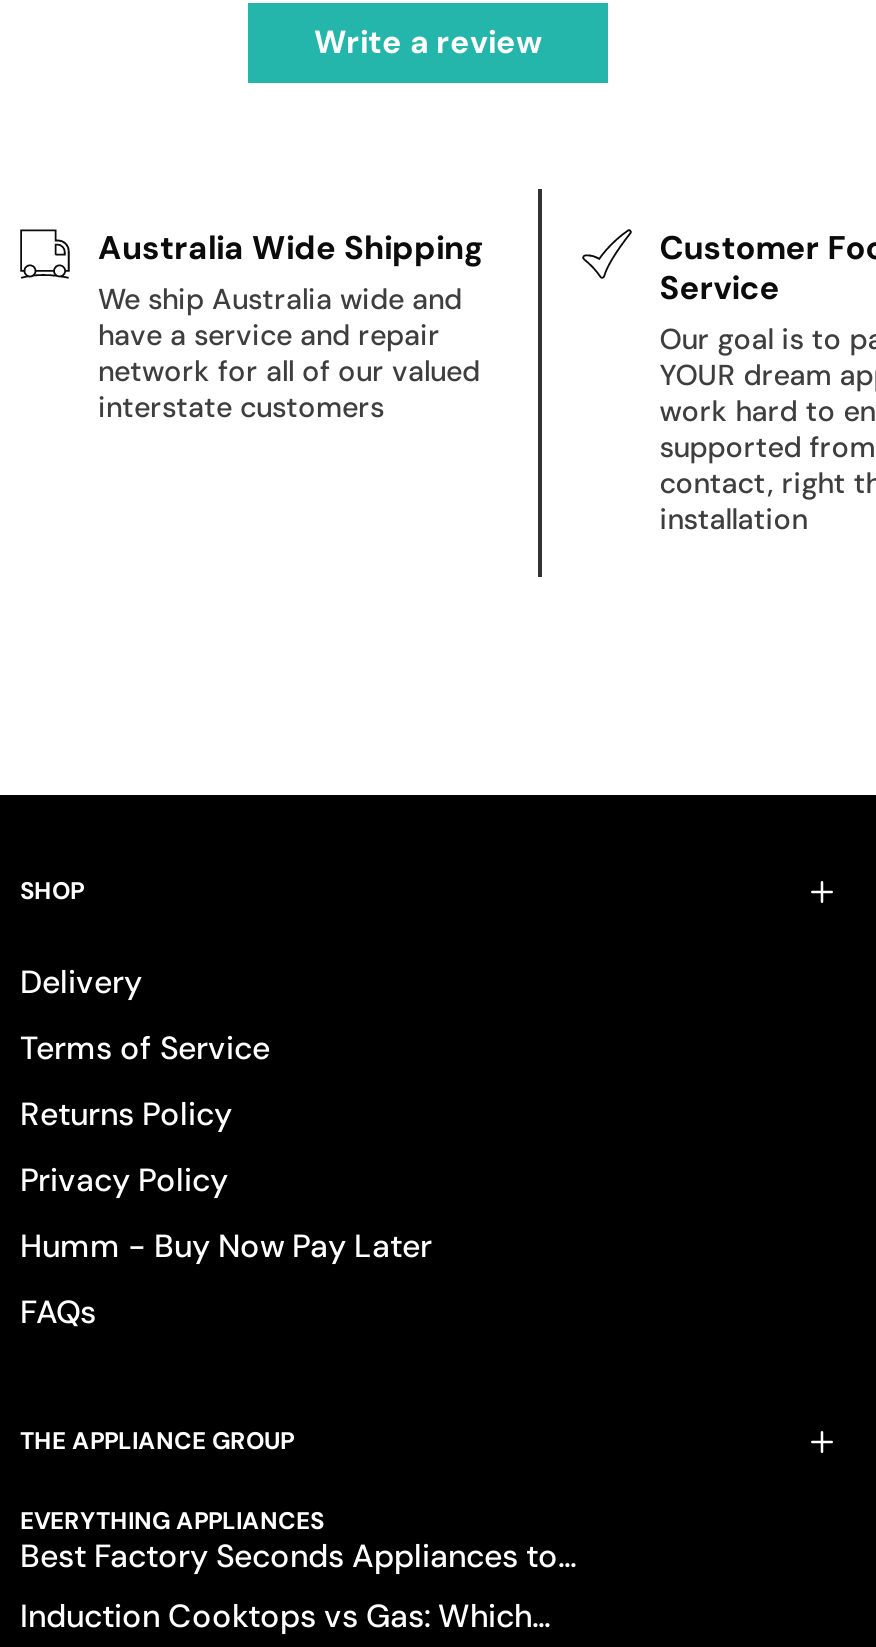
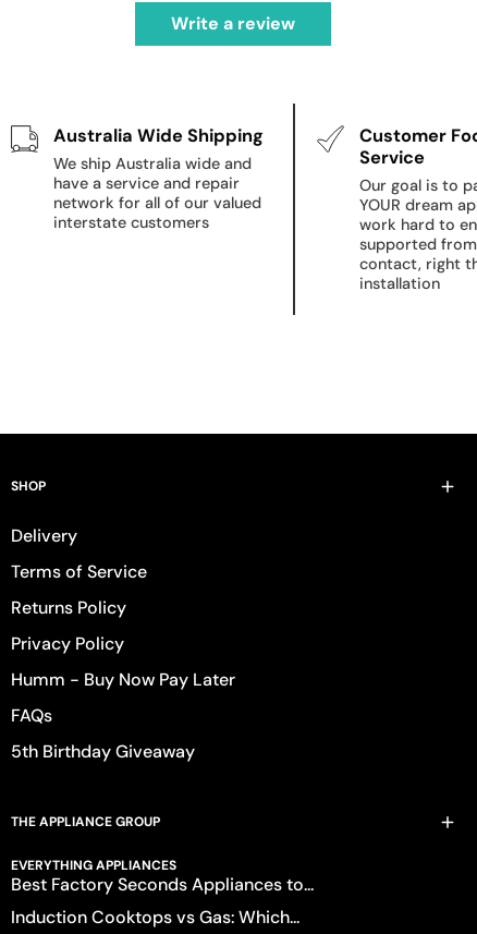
none -> [11,740,195,763] 5th Birthday Giveaway

